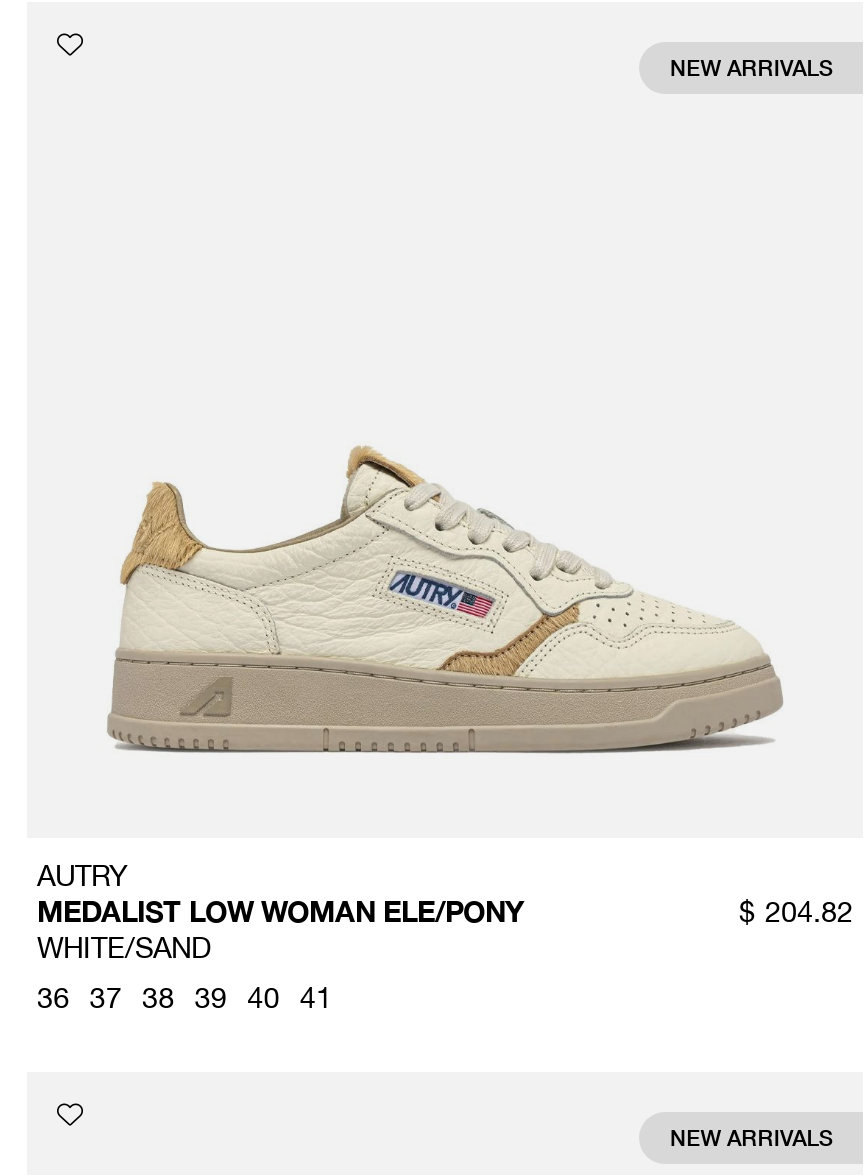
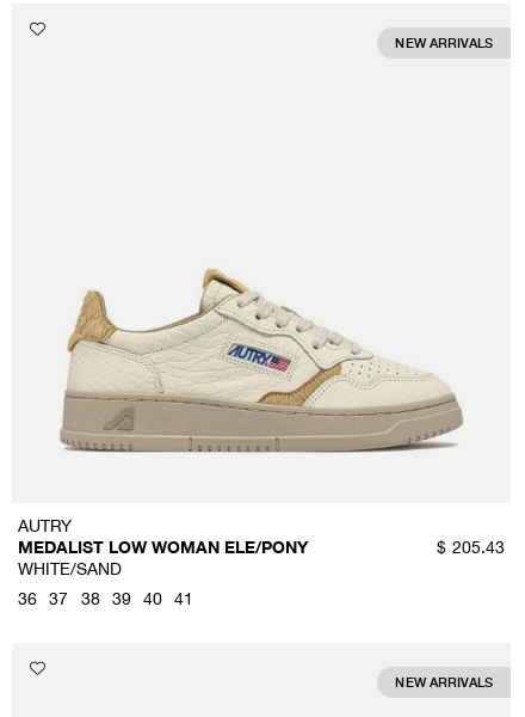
[739,894,853,928] $ 204.82 -> [437,537,505,557] $ 205.43

